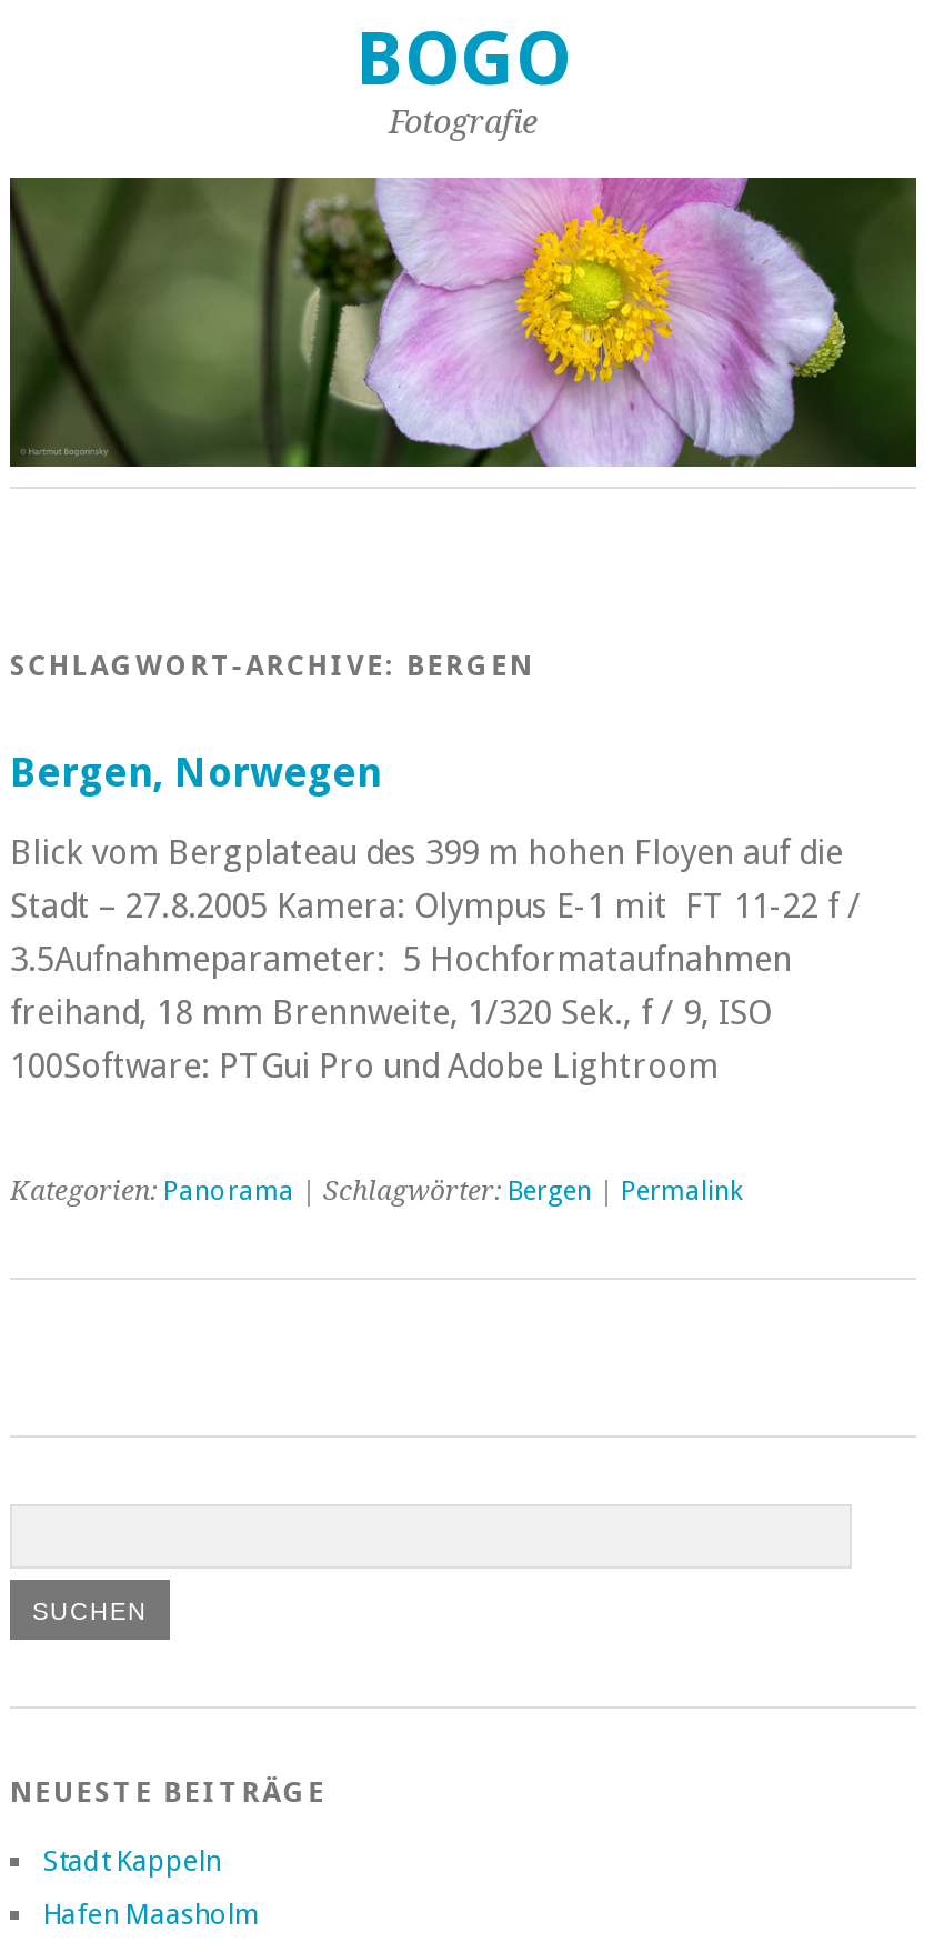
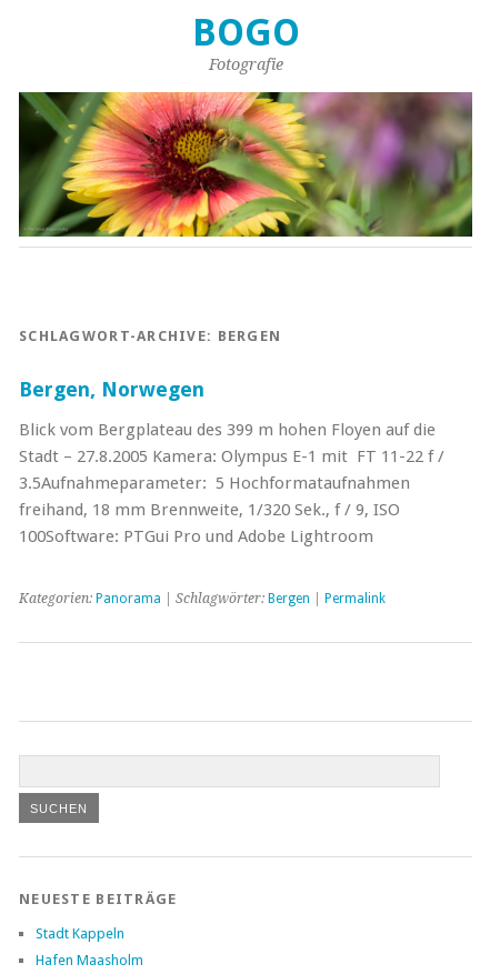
[10,176,918,469] [image] -> [19,91,473,238] [image]

